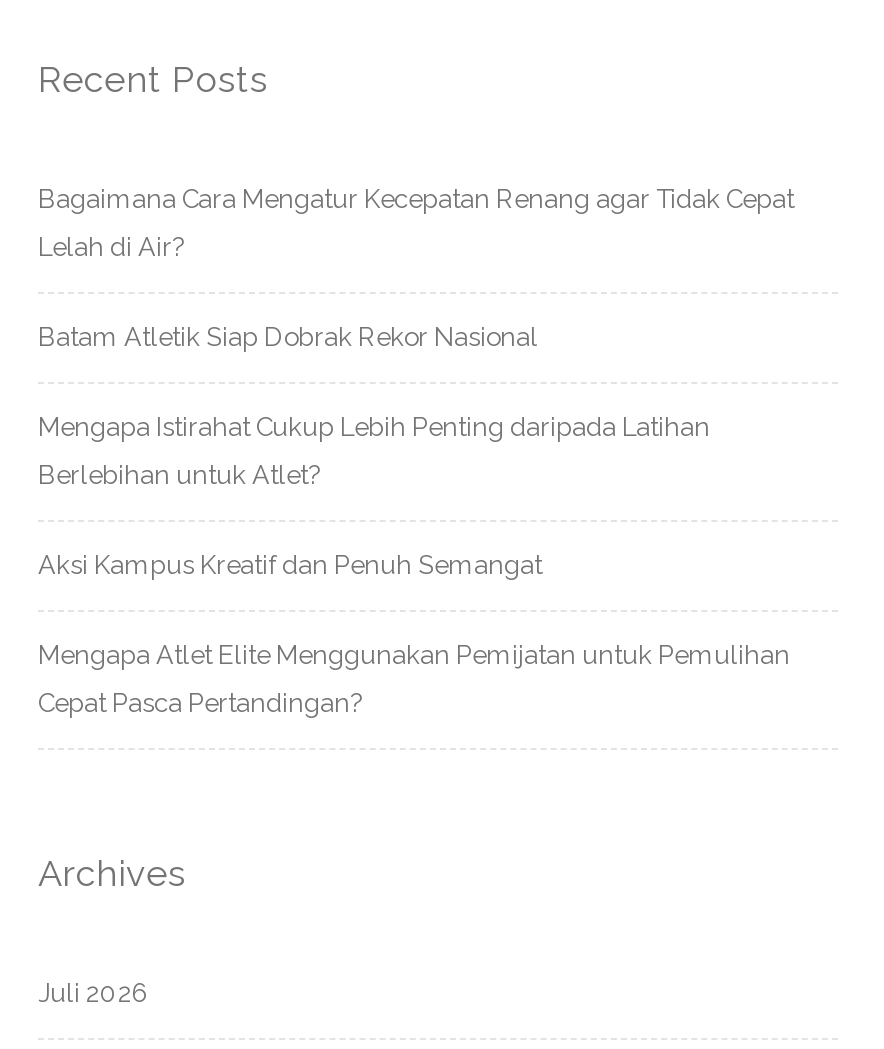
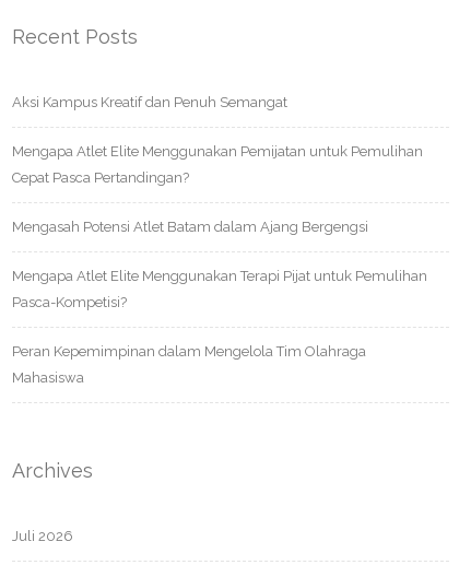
[38,184,794,490] Bagaimana Cara Mengatur Kecepatan Renang agar Tidak Cepat | Lelah di Air? | Batam Atletik Siap Dobrak Rekor Nasional | Mengapa Istirahat Cukup Lebih Penting daripada Latihan | Berlebihan untuk Atlet? -> none
moved [38,550,790,718] -> [12,94,423,186]: Aksi Kampus Kreatif dan Penuh Semangat | Mengapa Atlet Elite Menggunakan Pemijatan untuk Pemulihan | Cepat Pasca Pertandingan?
none -> [12,219,427,386] Mengasah Potensi Atlet Batam dalam Ajang Bergengsi | Mengapa Atlet Elite Menggunakan Terapi Pijat untuk Pemulihan | Pasca-Kompetisi? | Peran Kepemimpinan dalam Mengelola Tim Olahraga | Mahasiswa

